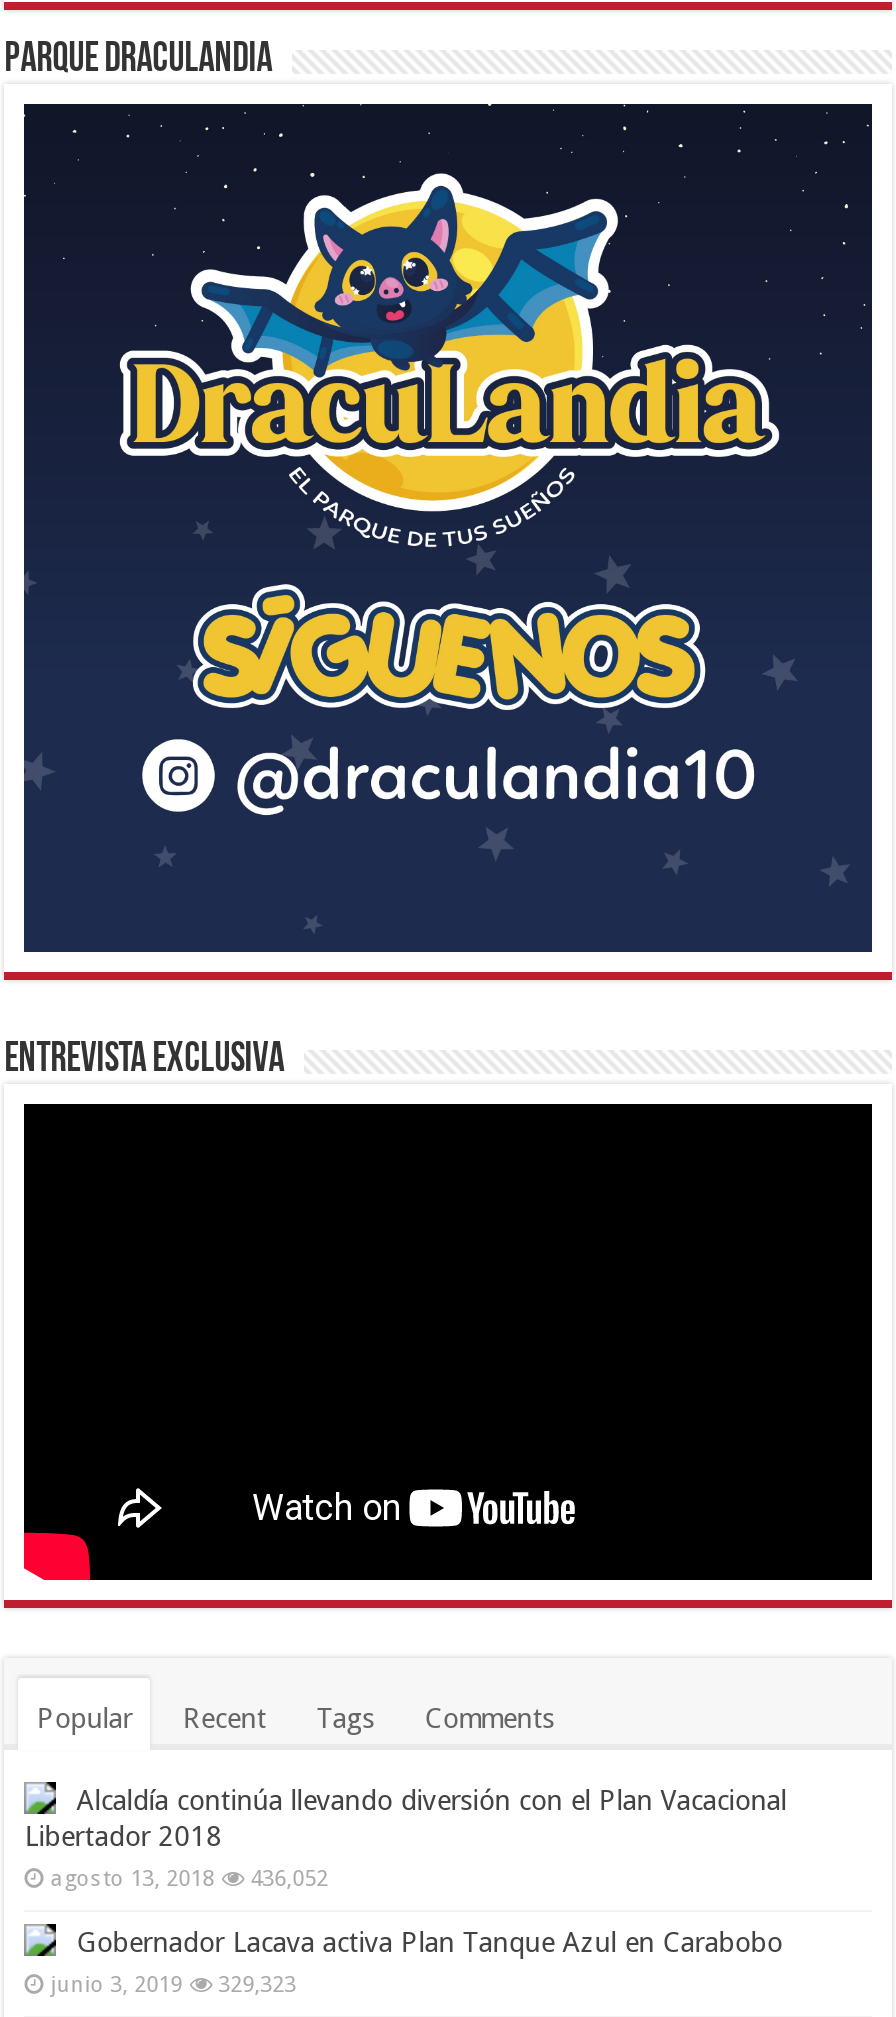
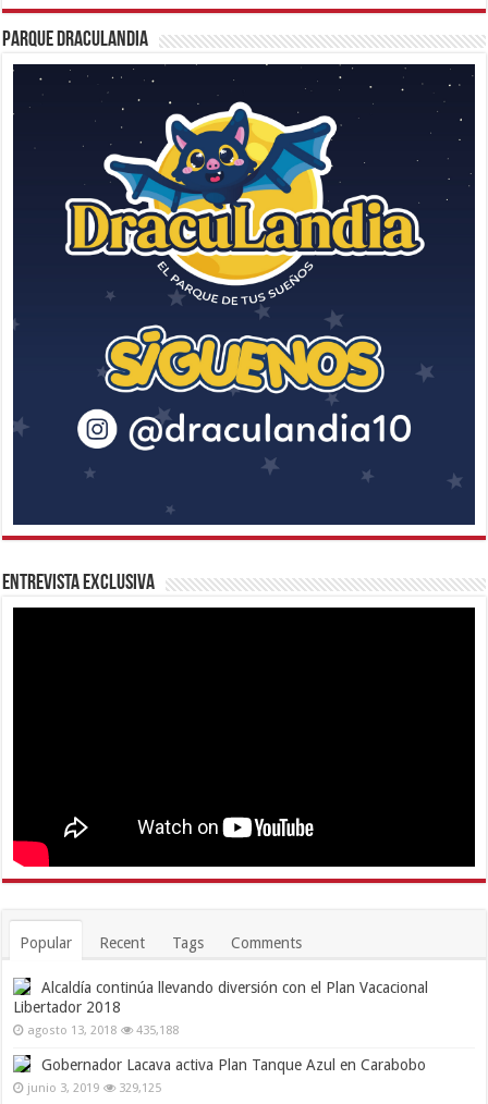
[50,1866,328,1892] agosto 13, 2018 436,052 -> [27,1023,179,1037] agosto 13, 2018 435,188
[50,1972,296,1998] junio 3, 2019 329,323 -> [27,1081,161,1095] junio 3, 2019 329,125

